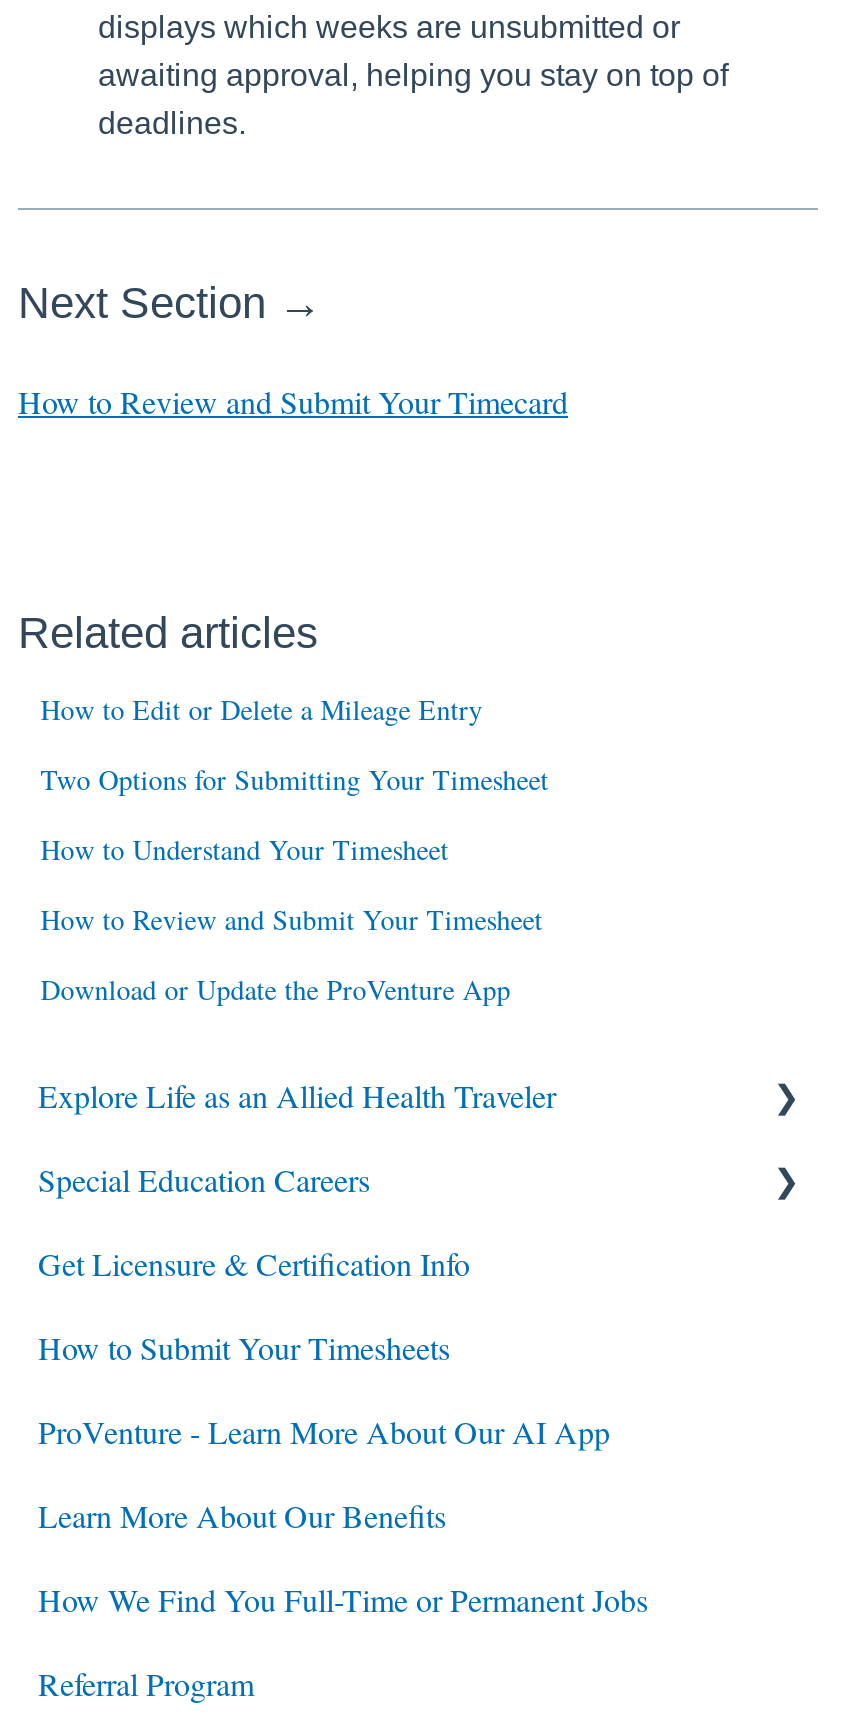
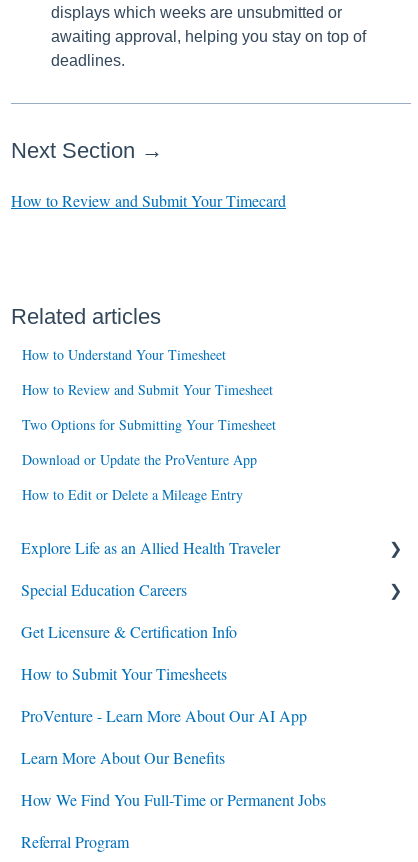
moved [40,690,482,728] -> [22,485,243,504]: How to Edit or Delete a Mileage Entry
moved [40,760,548,798] -> [22,415,276,434]: Two Options for Submitting Your Timesheet
moved [40,830,542,938] -> [22,345,273,399]: How to Understand Your Timesheet | How to Review and Submit Your Timesheet
moved [40,970,510,1008] -> [22,450,257,469]: Download or Update the ProVenture App

